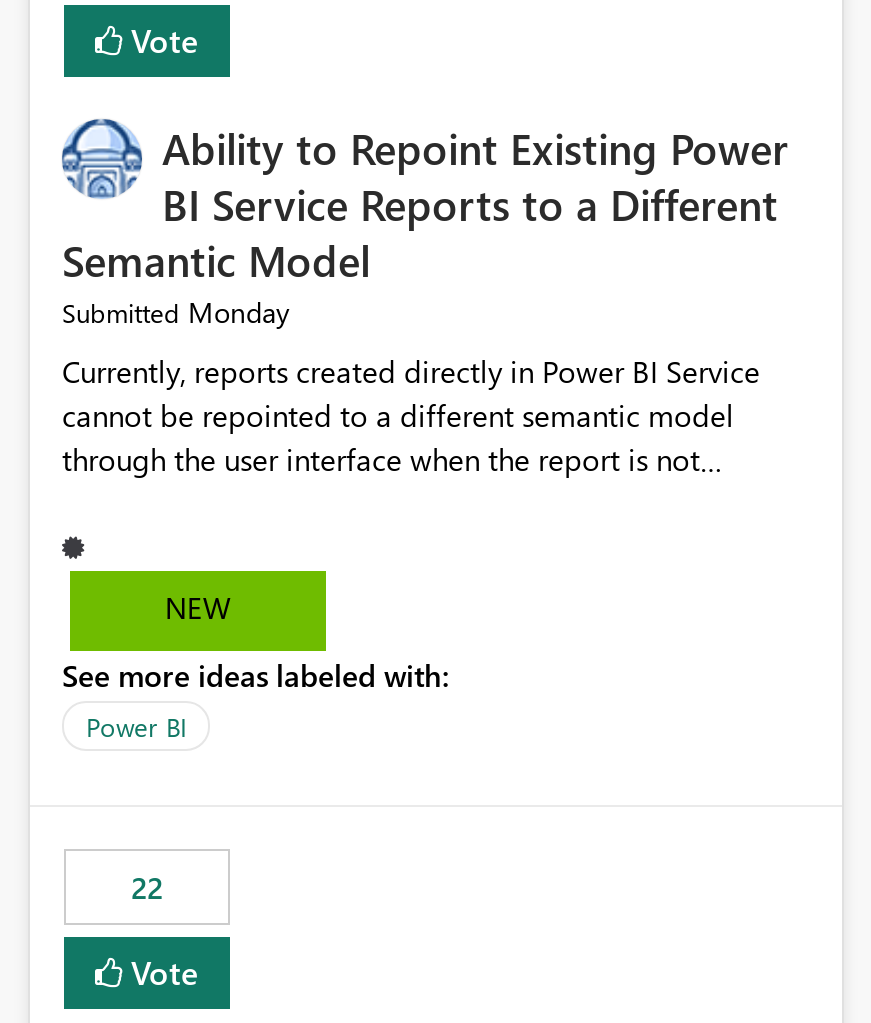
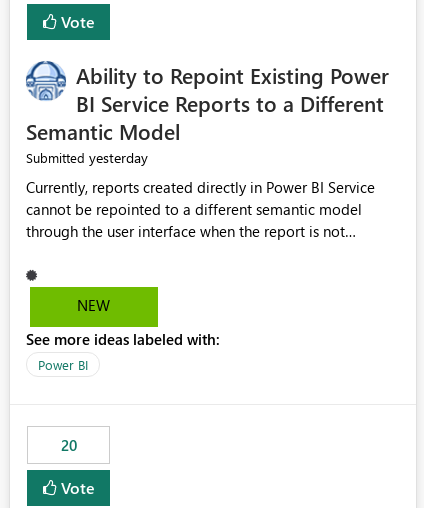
[62,294,290,332] Submitted Monday -> [26,148,148,167] Submitted yesterday
[131,868,163,908] 22 -> [60,435,76,455] 20

